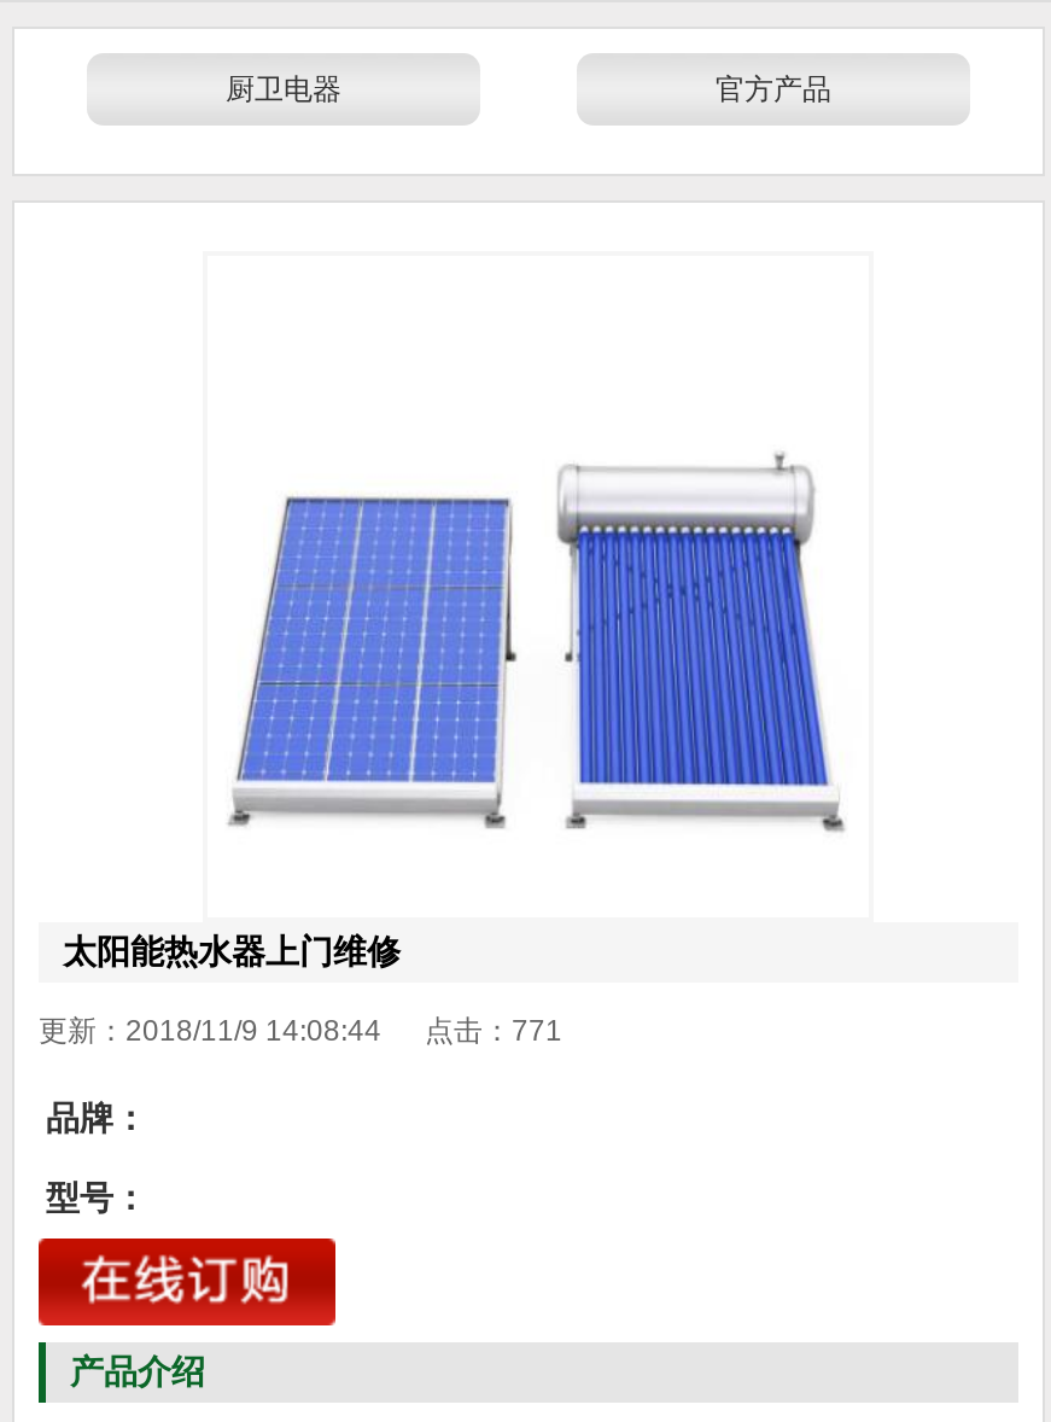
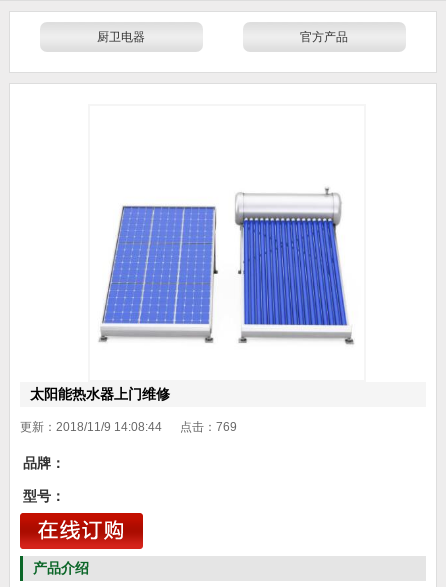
[39,1014,562,1048] 更新：2018/11/9 14:08:44 点击：771 -> [20,420,237,434] 更新：2018/11/9 14:08:44 点击：769

